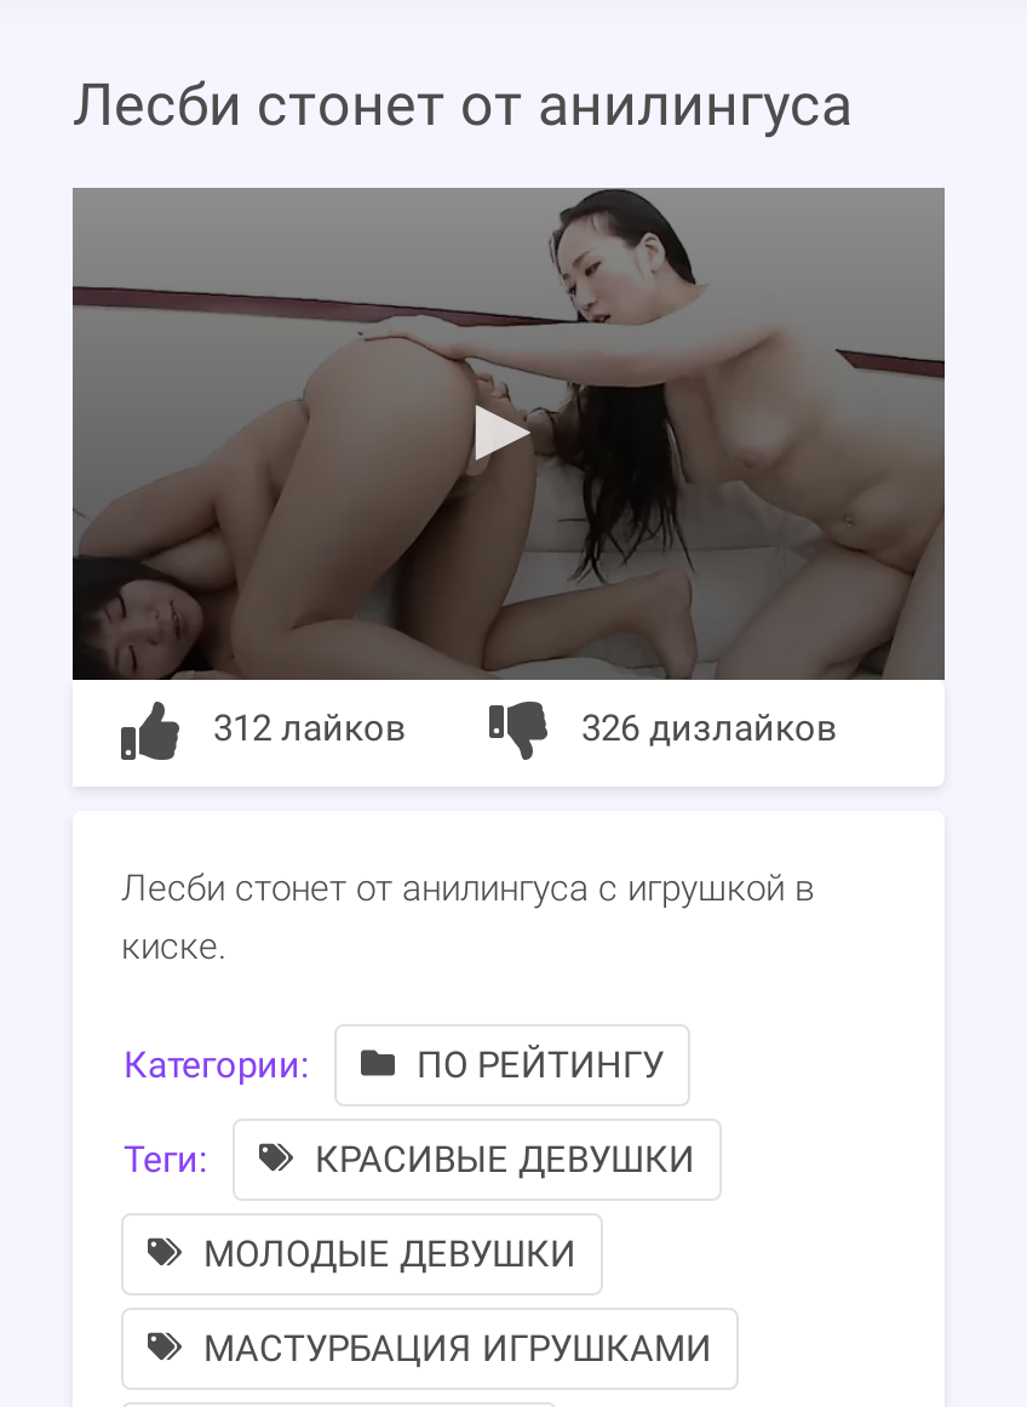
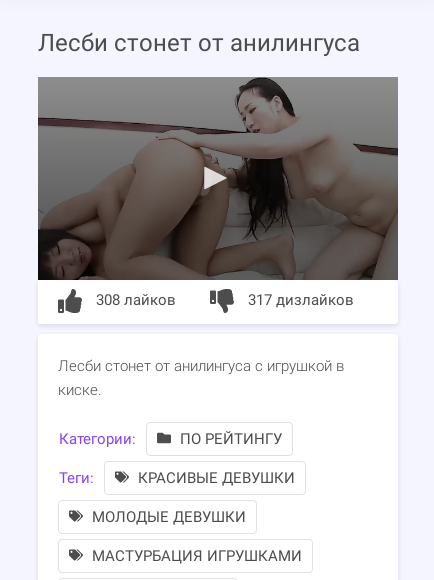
[213,708,407,751] 312 лайков -> [96,291,176,309] 308 лайков
[581,708,838,751] 326 дизлайков -> [248,291,354,309] 317 дизлайков

